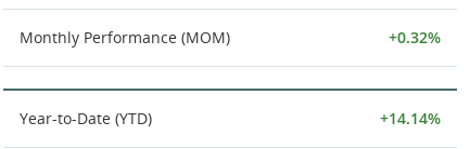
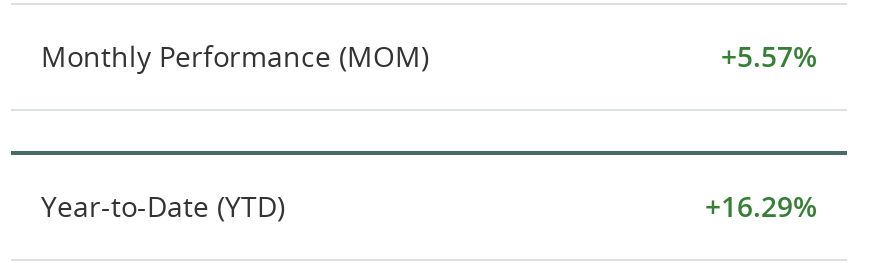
[389,27,441,48] +0.32% -> [721,37,817,75] +5.57%
[380,108,441,128] +14.14% -> [705,187,817,225] +16.29%

